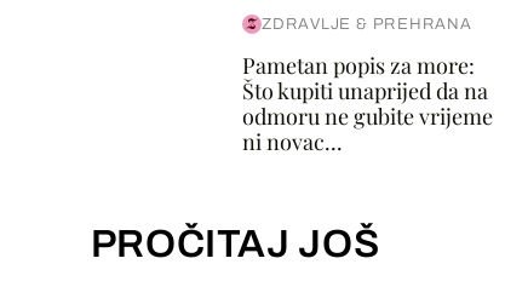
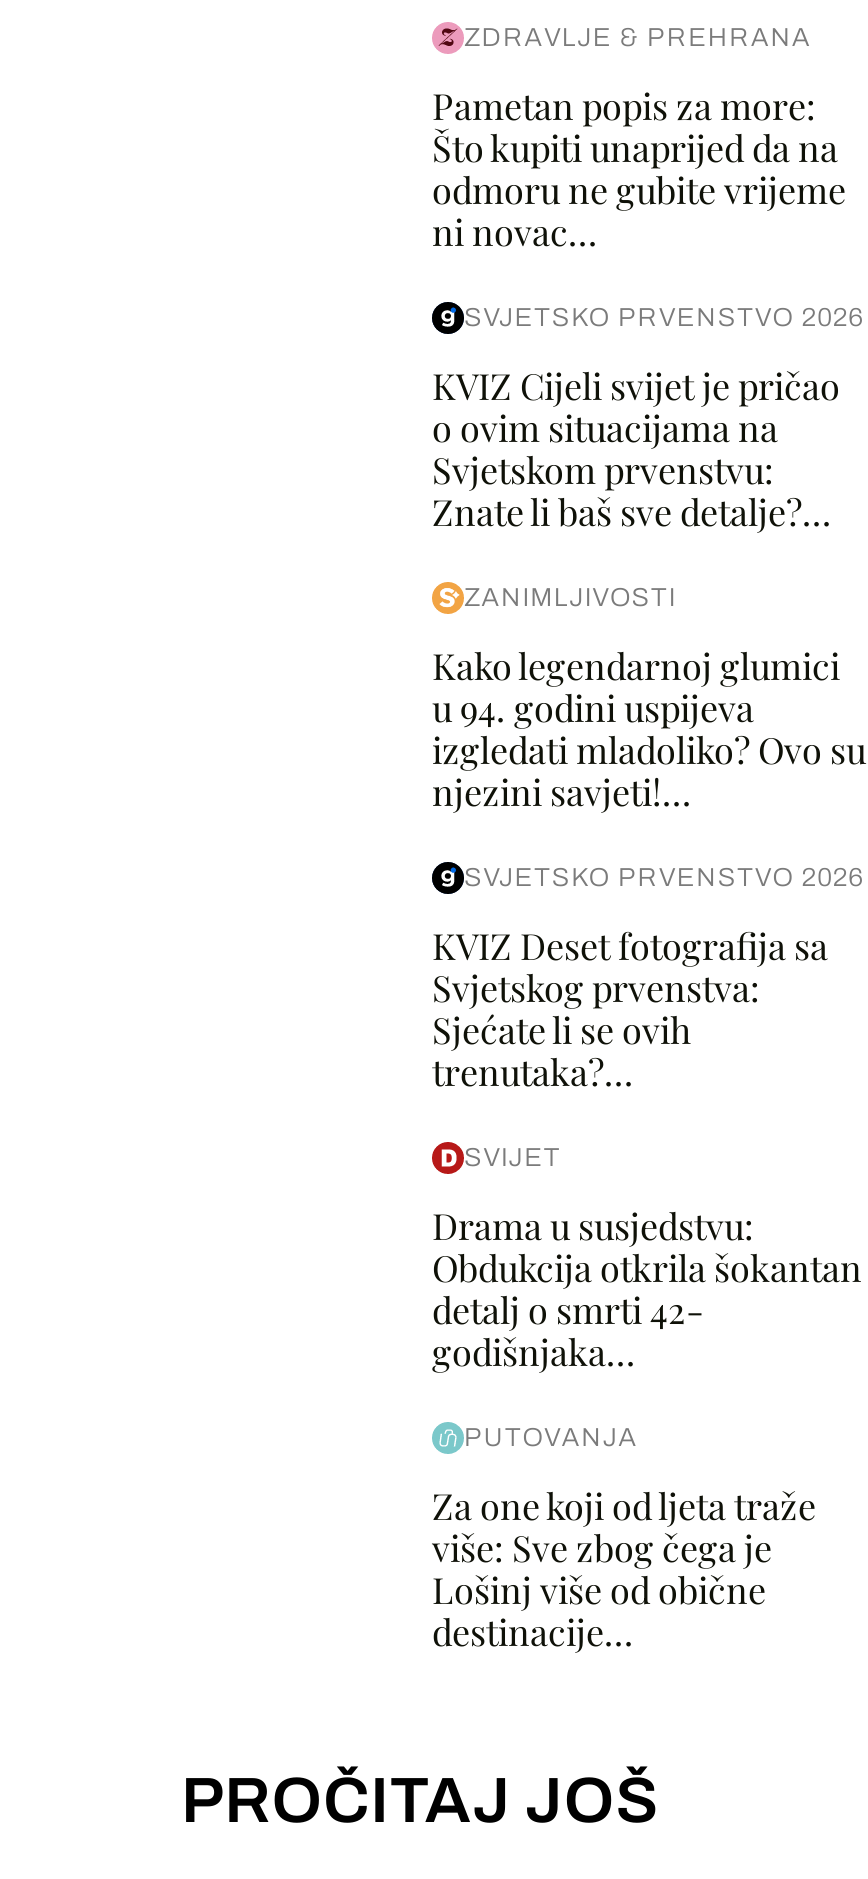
none -> [432,304,866,1656] SVJETSKO PRVENSTVO 2026 | KVIZ Cijeli svijet je pričao | o ovim situacijama na | Svjetskom prvenstvu: | Znate li baš sve detalje?... | ZANIMLJIVOSTI | Kako legendarnoj glumici | u 94. godini uspijeva | izgledati mladoliko? Ovo su | njezini savjeti!... | SVJETSKO PRVENSTVO 2026 | KVIZ Deset fotografija sa | Svjetskog prvenstva: | Sjećate li se ovih | trenutaka?... | SVIJET | Drama u susjedstvu: | Obdukcija otkrila šokantan | detalj o smrti 42- | godišnjaka... | PUTOVANJA | Za one koji od ljeta traže | više: Sve zbog čega je | Lošinj više od obične | destinacije...

